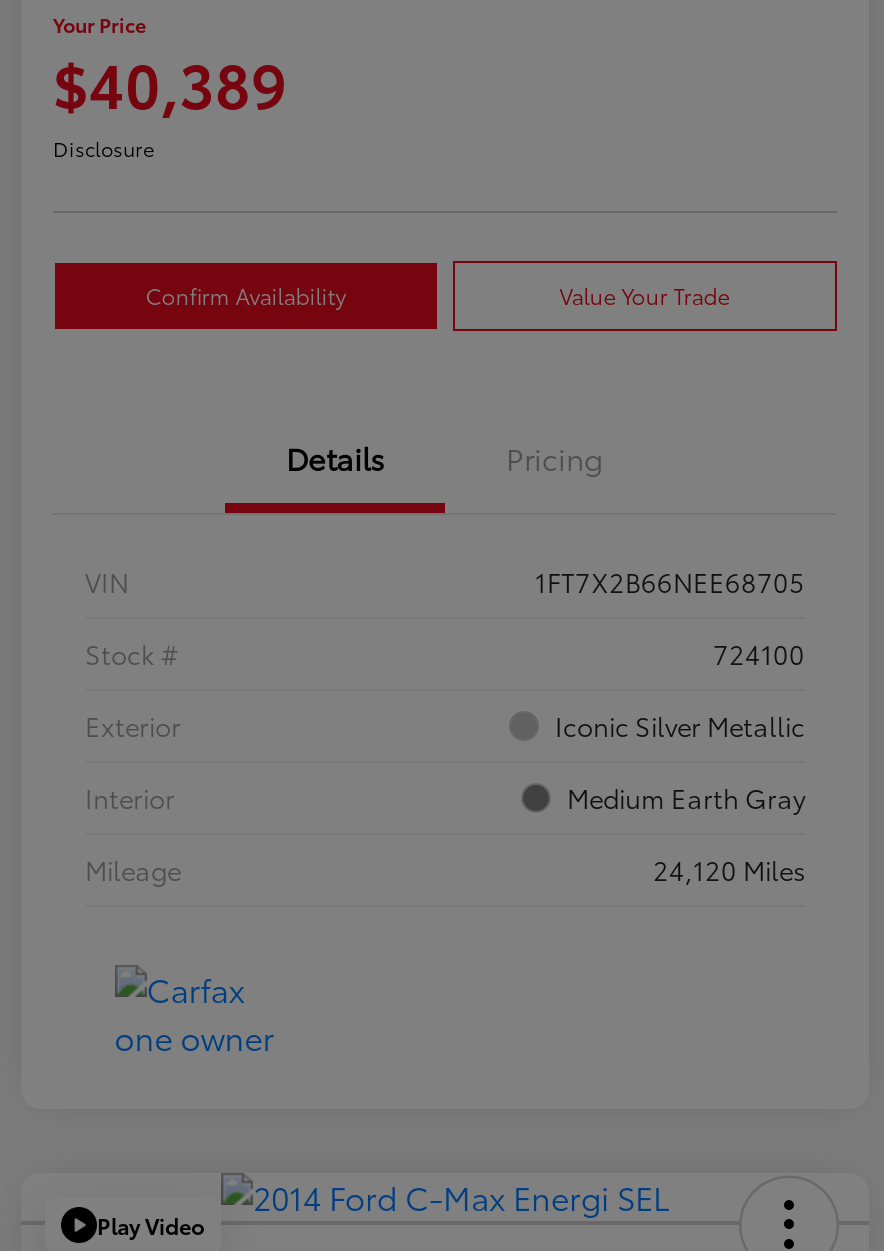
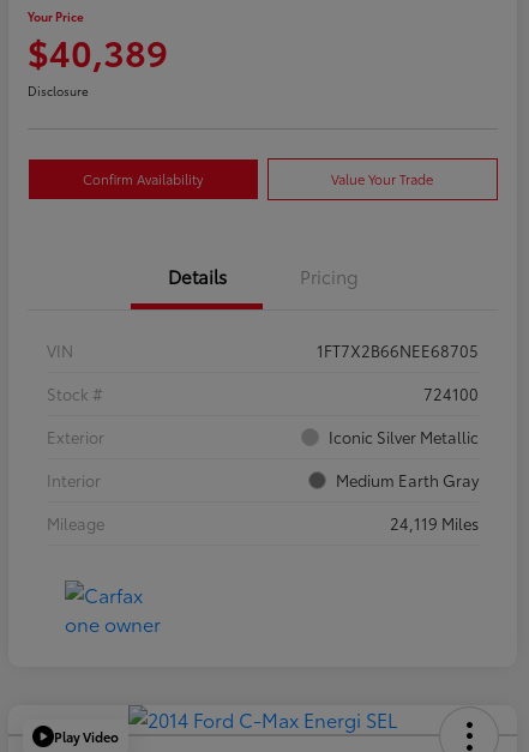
[653,852,805,888] 24,120 Miles -> [390,513,479,534] 24,119 Miles

